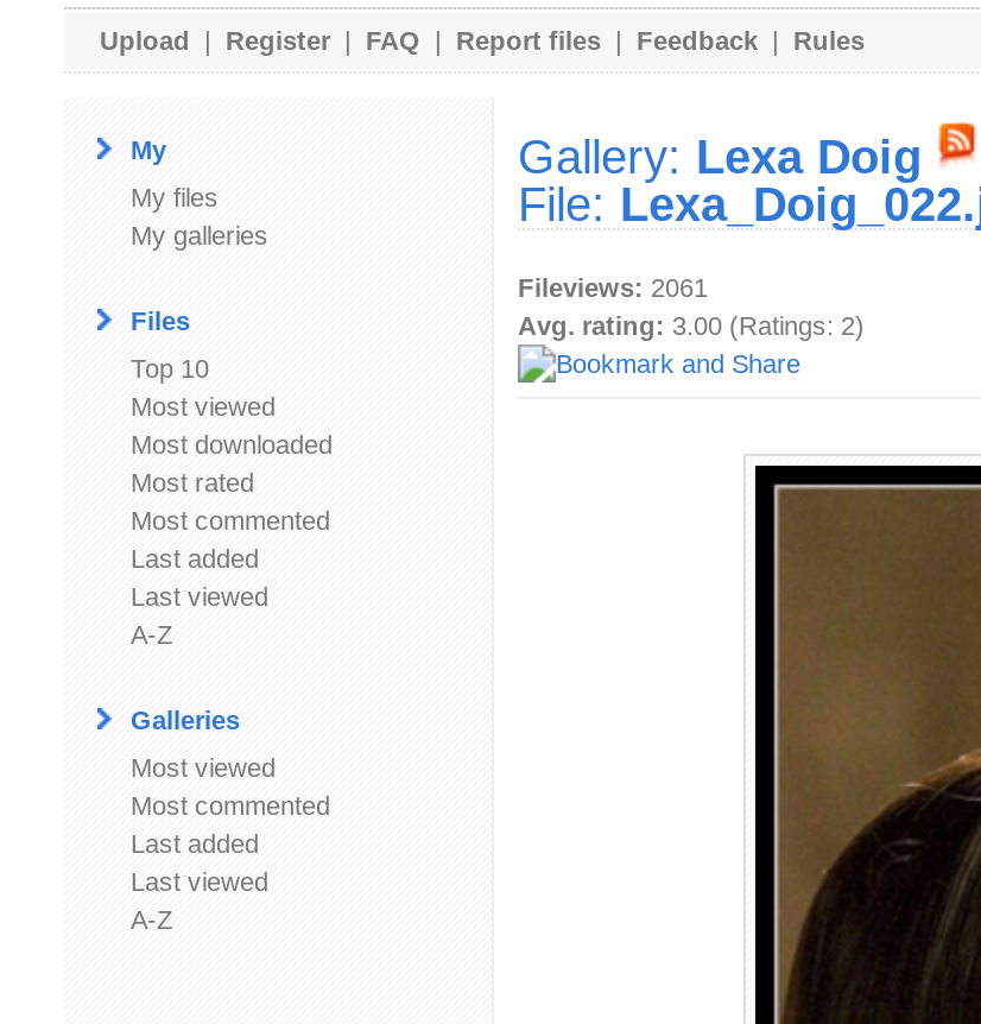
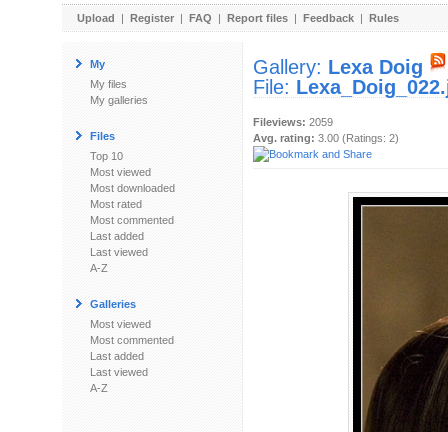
[518,273,708,302] Fileviews: 2061 -> [253,116,333,128] Fileviews: 2059

